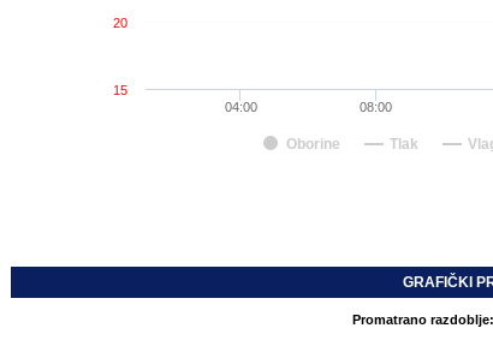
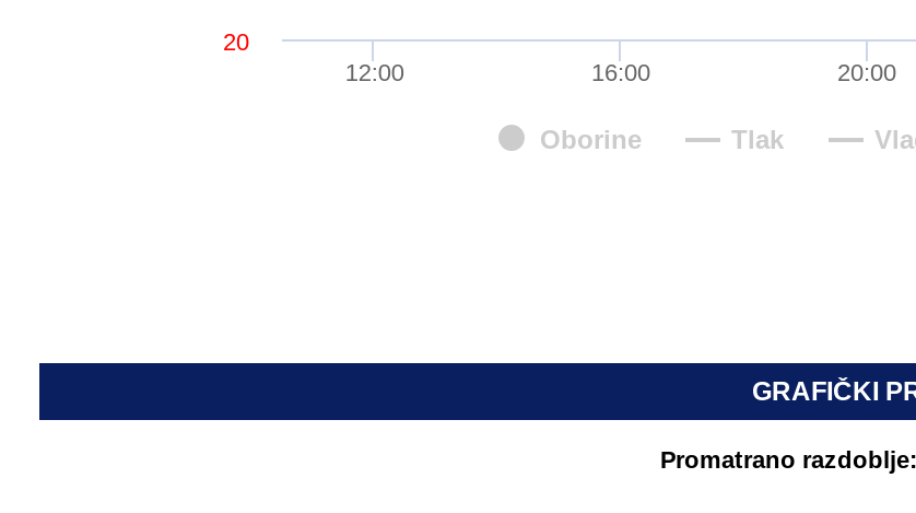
[112,83,127,97] 15 -> [836,59,895,86] 20:00
[224,100,257,114] 04:00 -> [344,59,403,86] 12:00
[359,100,392,114] 08:00 -> [590,59,649,86] 16:00

